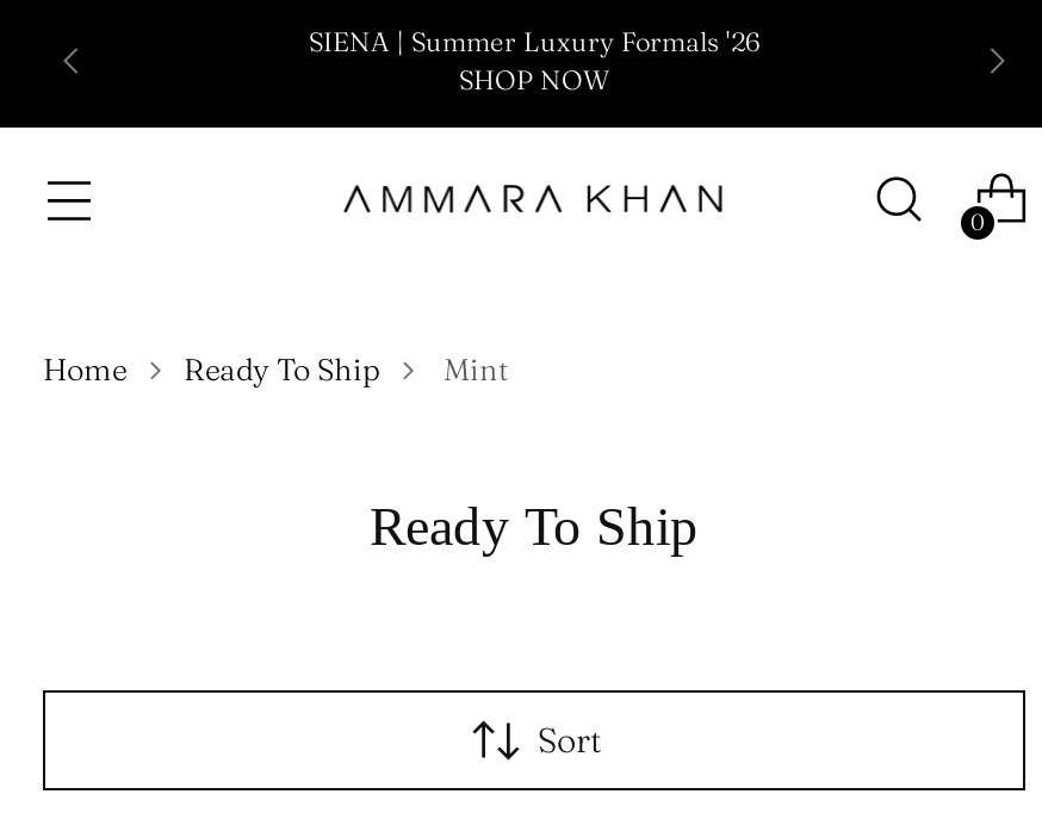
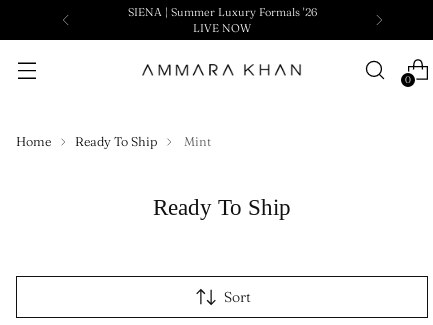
[459,63,609,97] SHOP NOW -> [193,21,251,35] LIVE NOW

